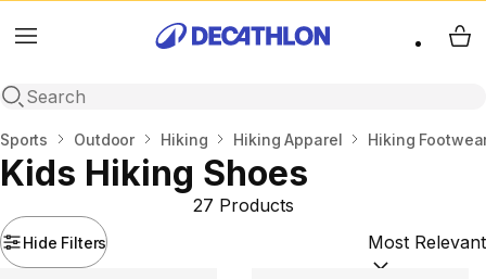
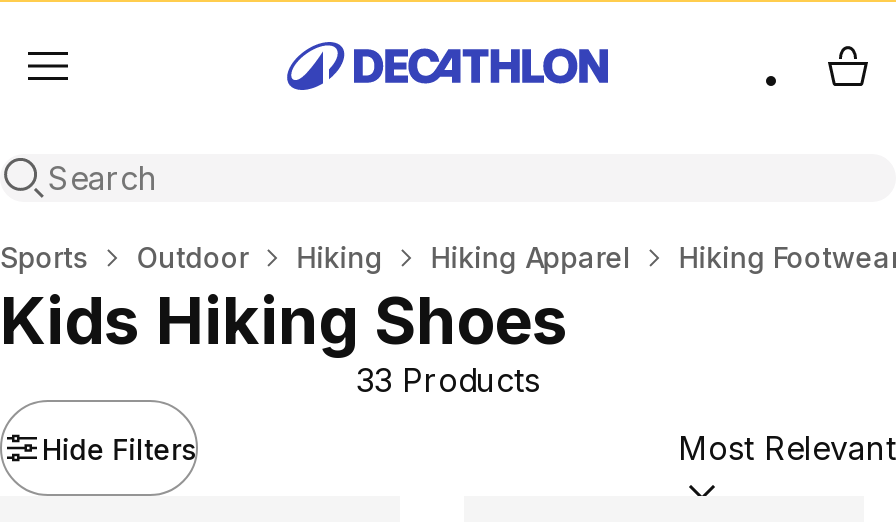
[193,194,293,216] 27 Products -> [356,360,540,400] 33 Products

